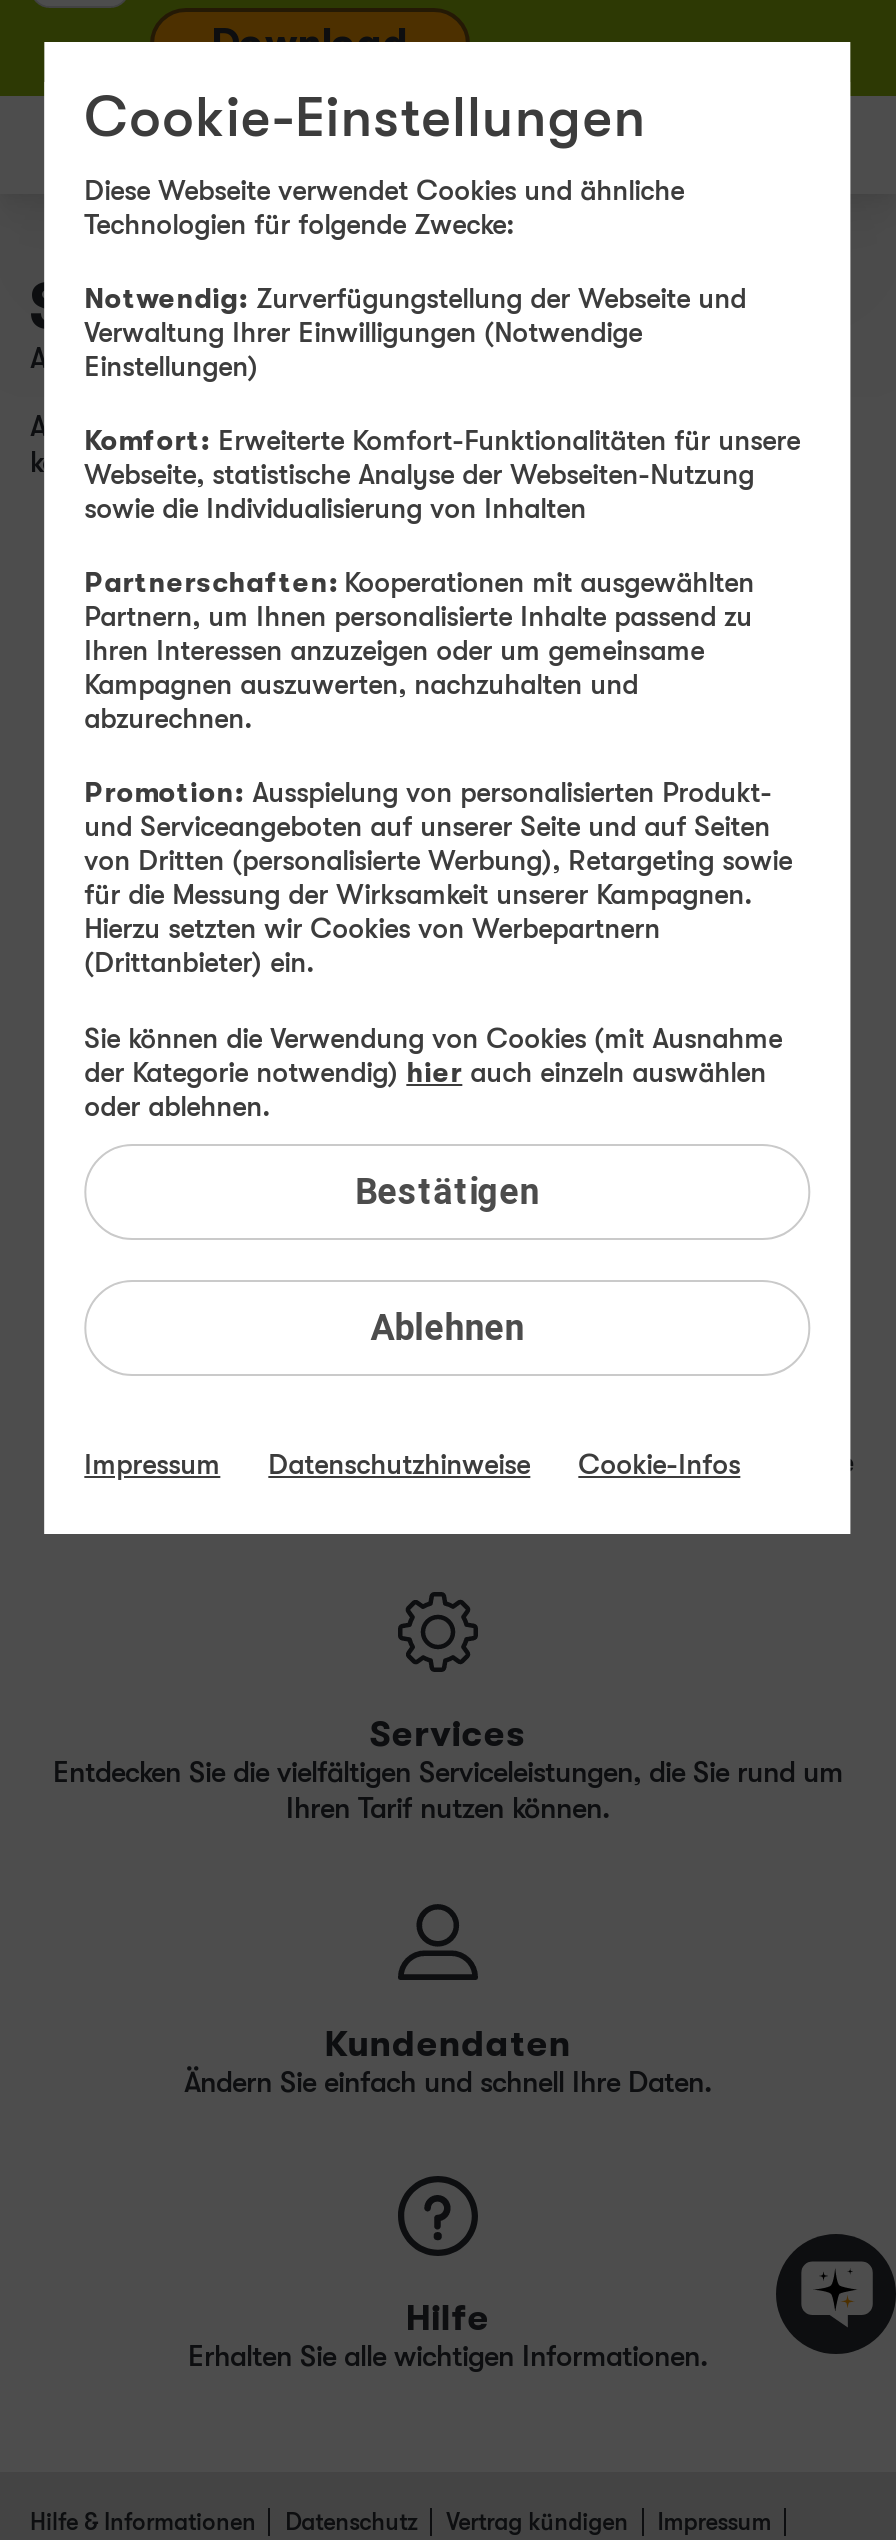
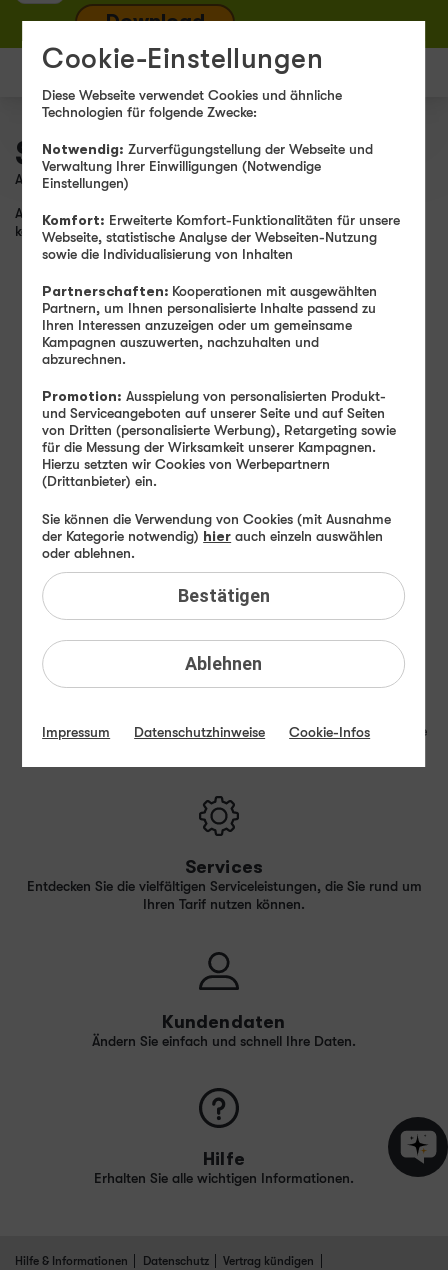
[657,2508,771,2536] Impressum -> none

